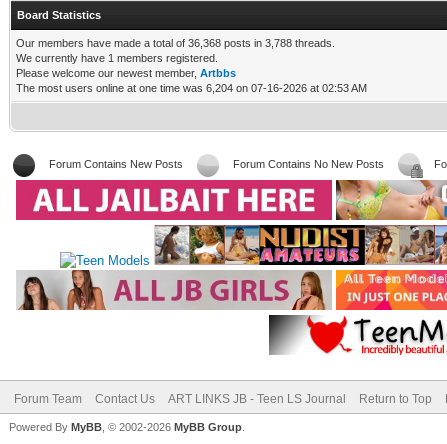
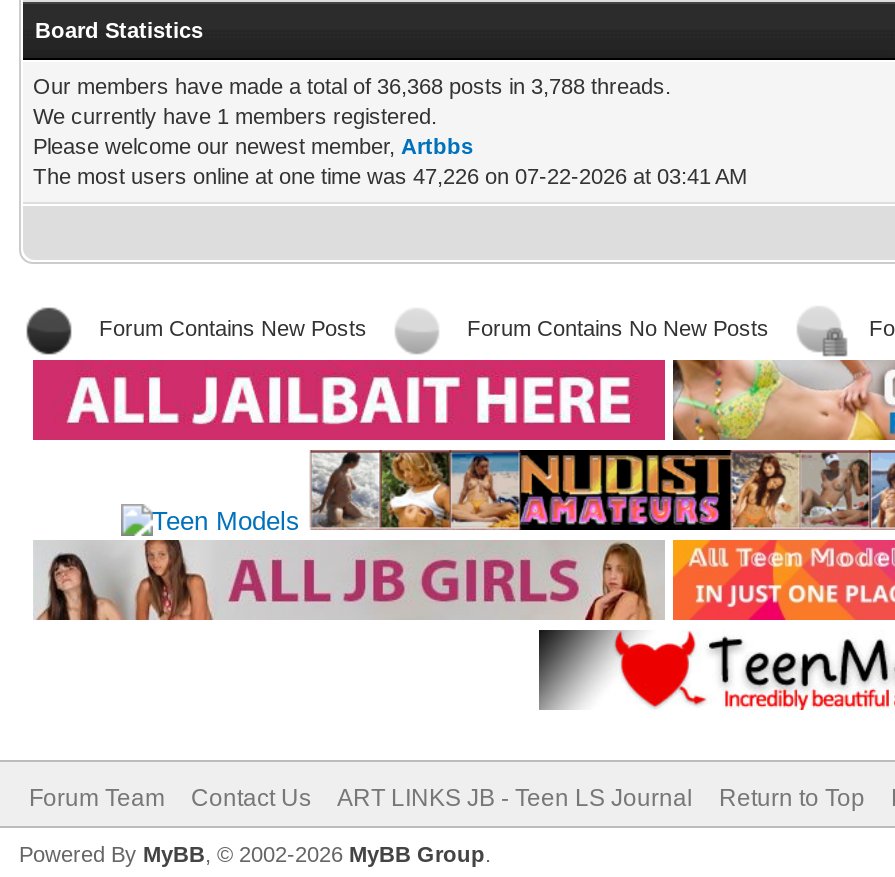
[16,82,367,94] The most users online at one time was 6,204 on 07-16-2026 at 02:53 AM -> [33,164,747,188] The most users online at one time was 47,226 on 07-22-2026 at 03:41 AM

